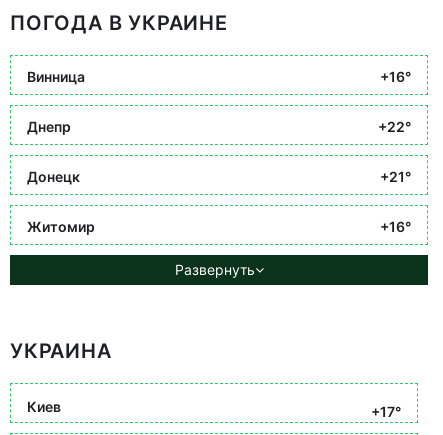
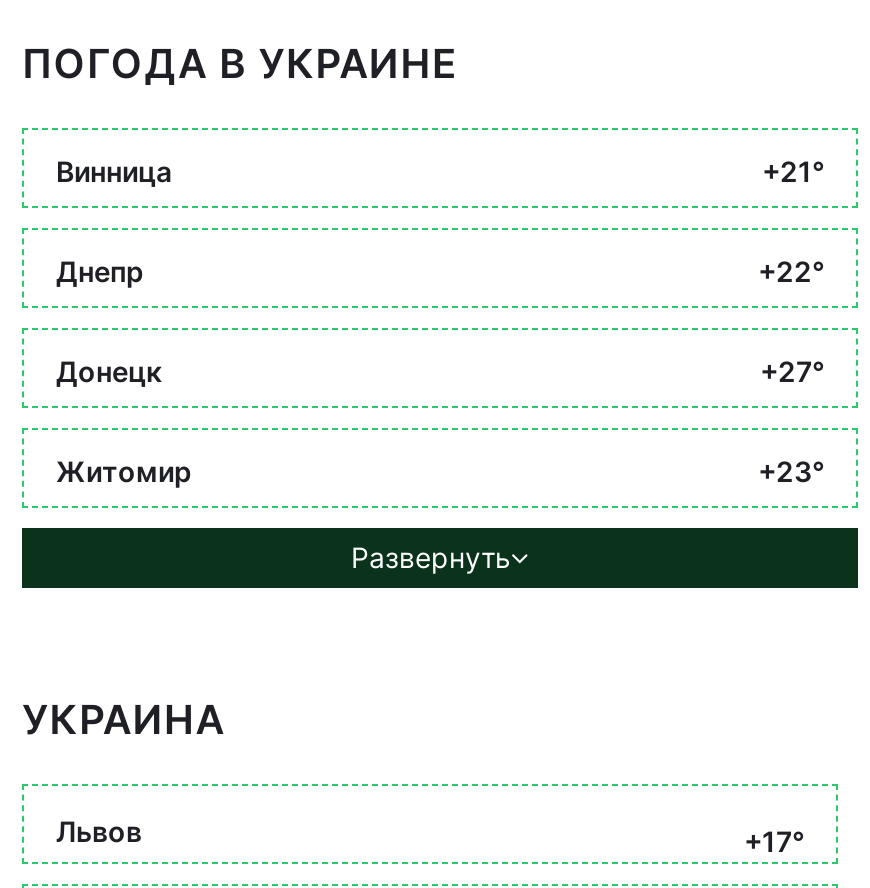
[380,67,411,84] +16° -> [762,153,824,187] +21°
[380,167,411,184] +21° -> [760,353,824,387] +27°
[380,217,411,234] +16° -> [758,453,824,487] +23°
[27,397,61,414] Киев -> [56,813,142,847] Львов

